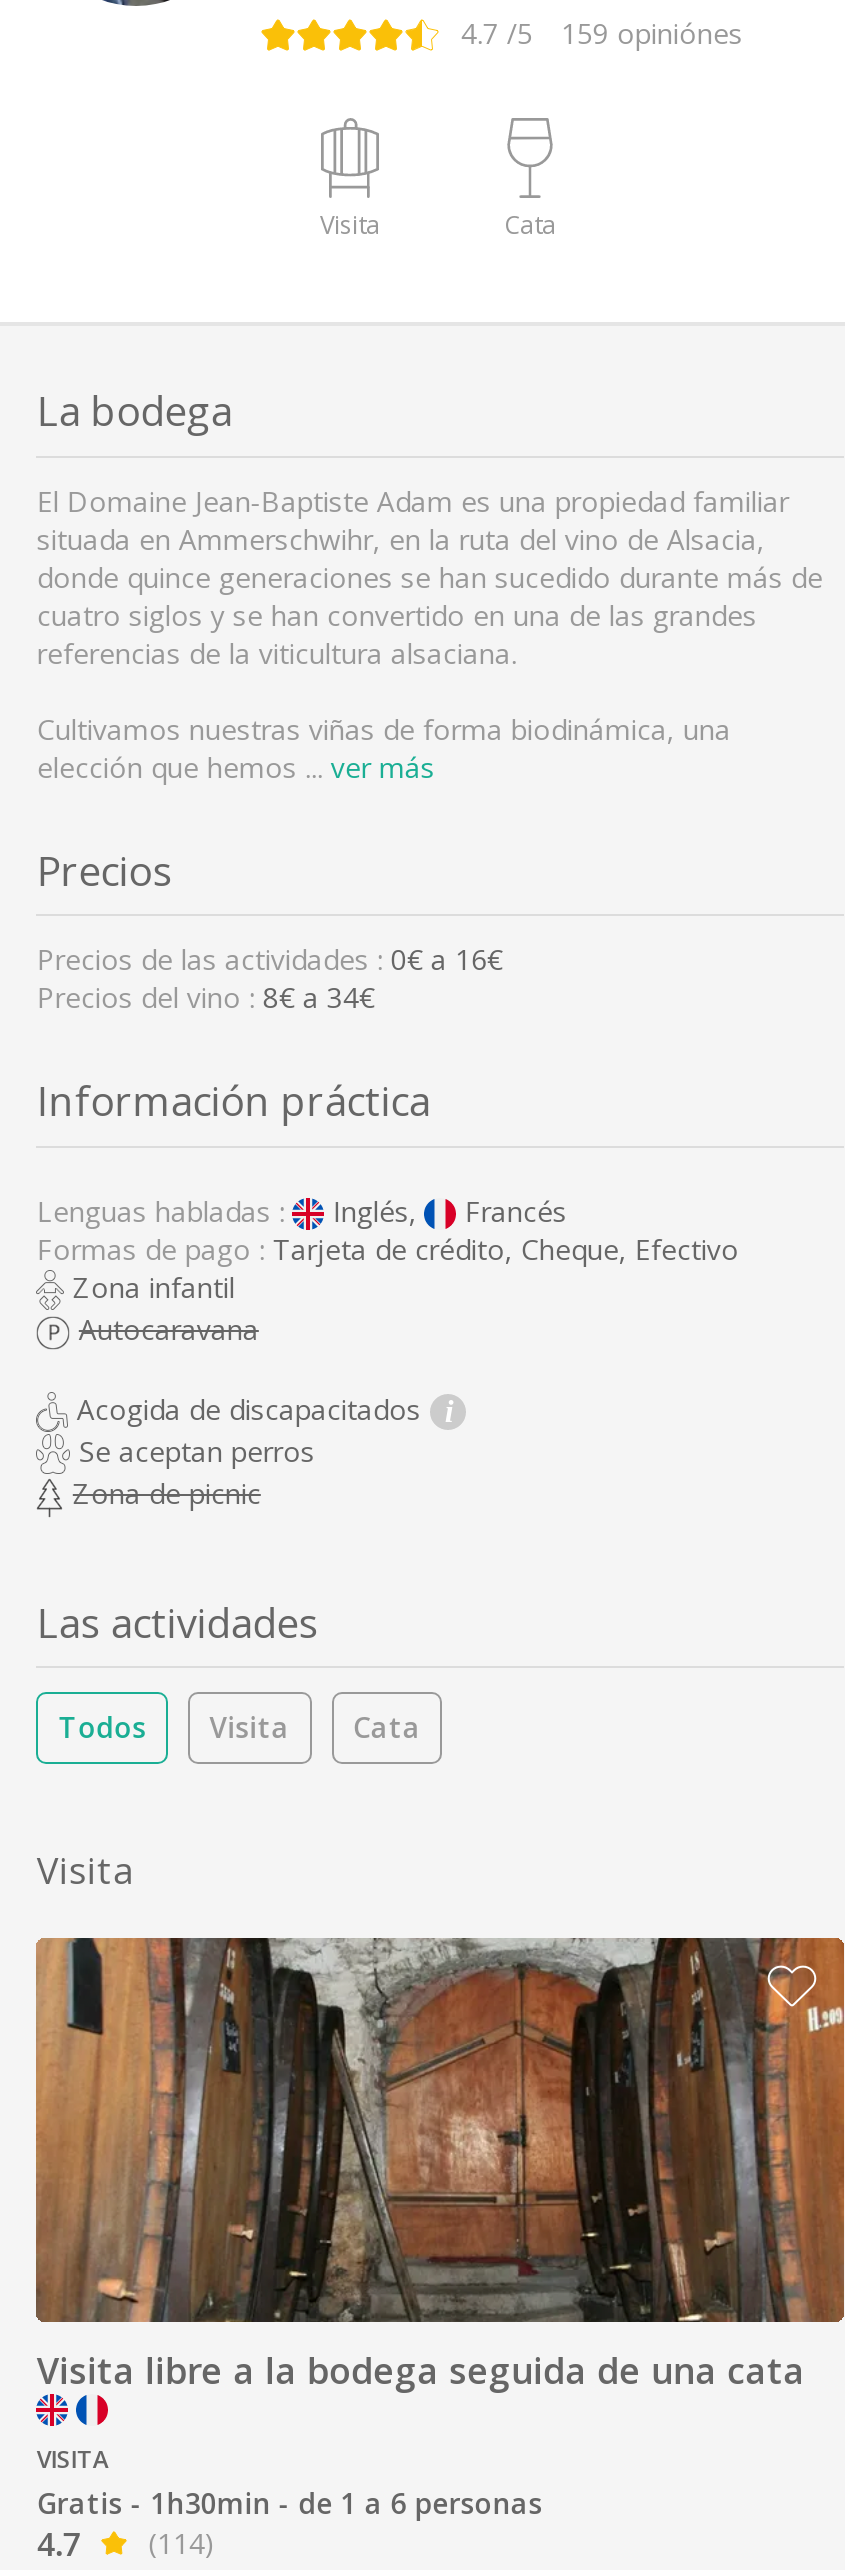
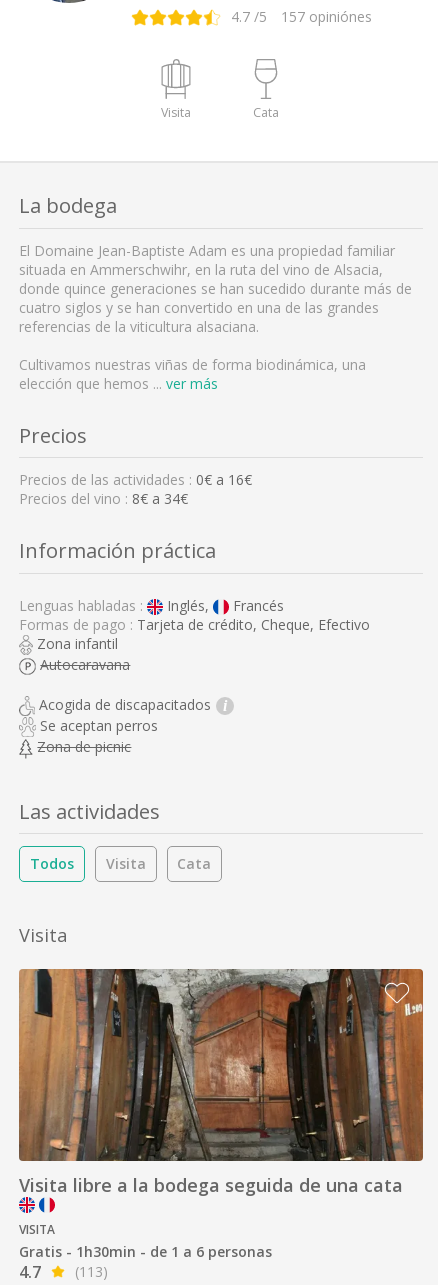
[461,14,743,52] 4.7 /5 159 opiniónes -> [231,7,372,26] 4.7 /5 157 opiniónes
[37,2522,215,2566] 4.7 (114) -> [19,1261,108,1283] 4.7 (113)

